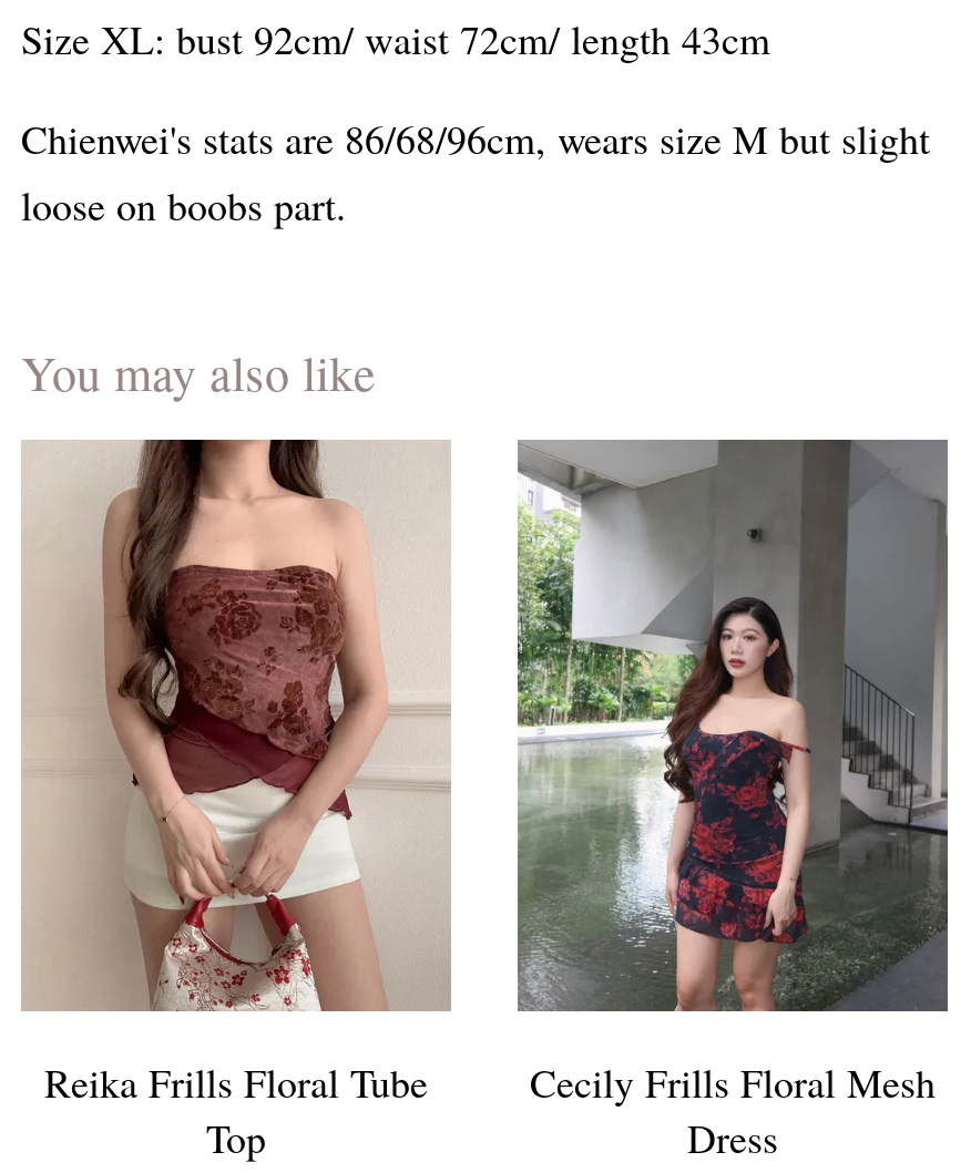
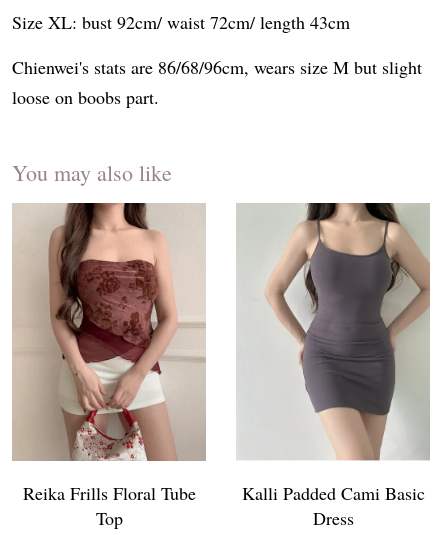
[515,440,948,1108] [image] | Cecily Frills Floral Mesh -> [236,203,430,505] [image] | Kalli Padded Cami Basic

